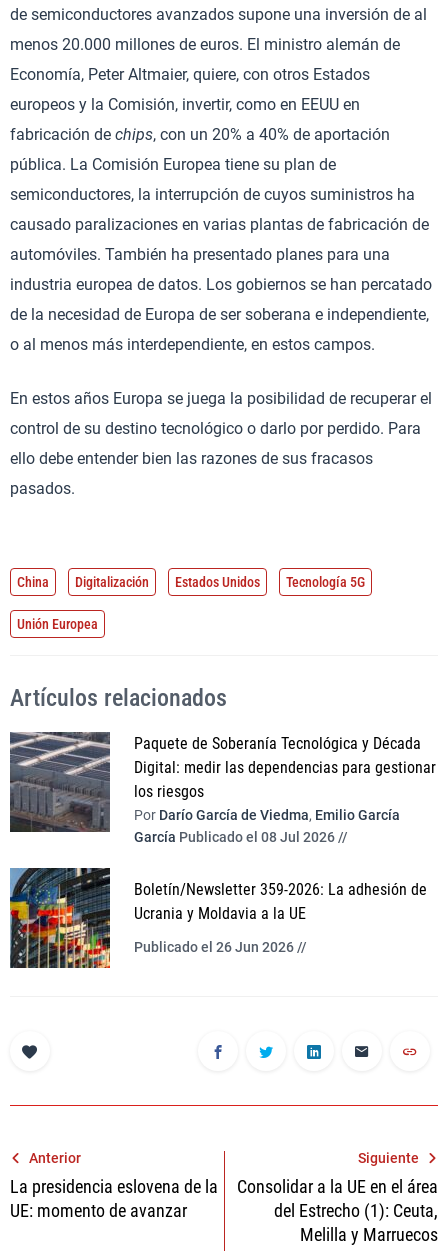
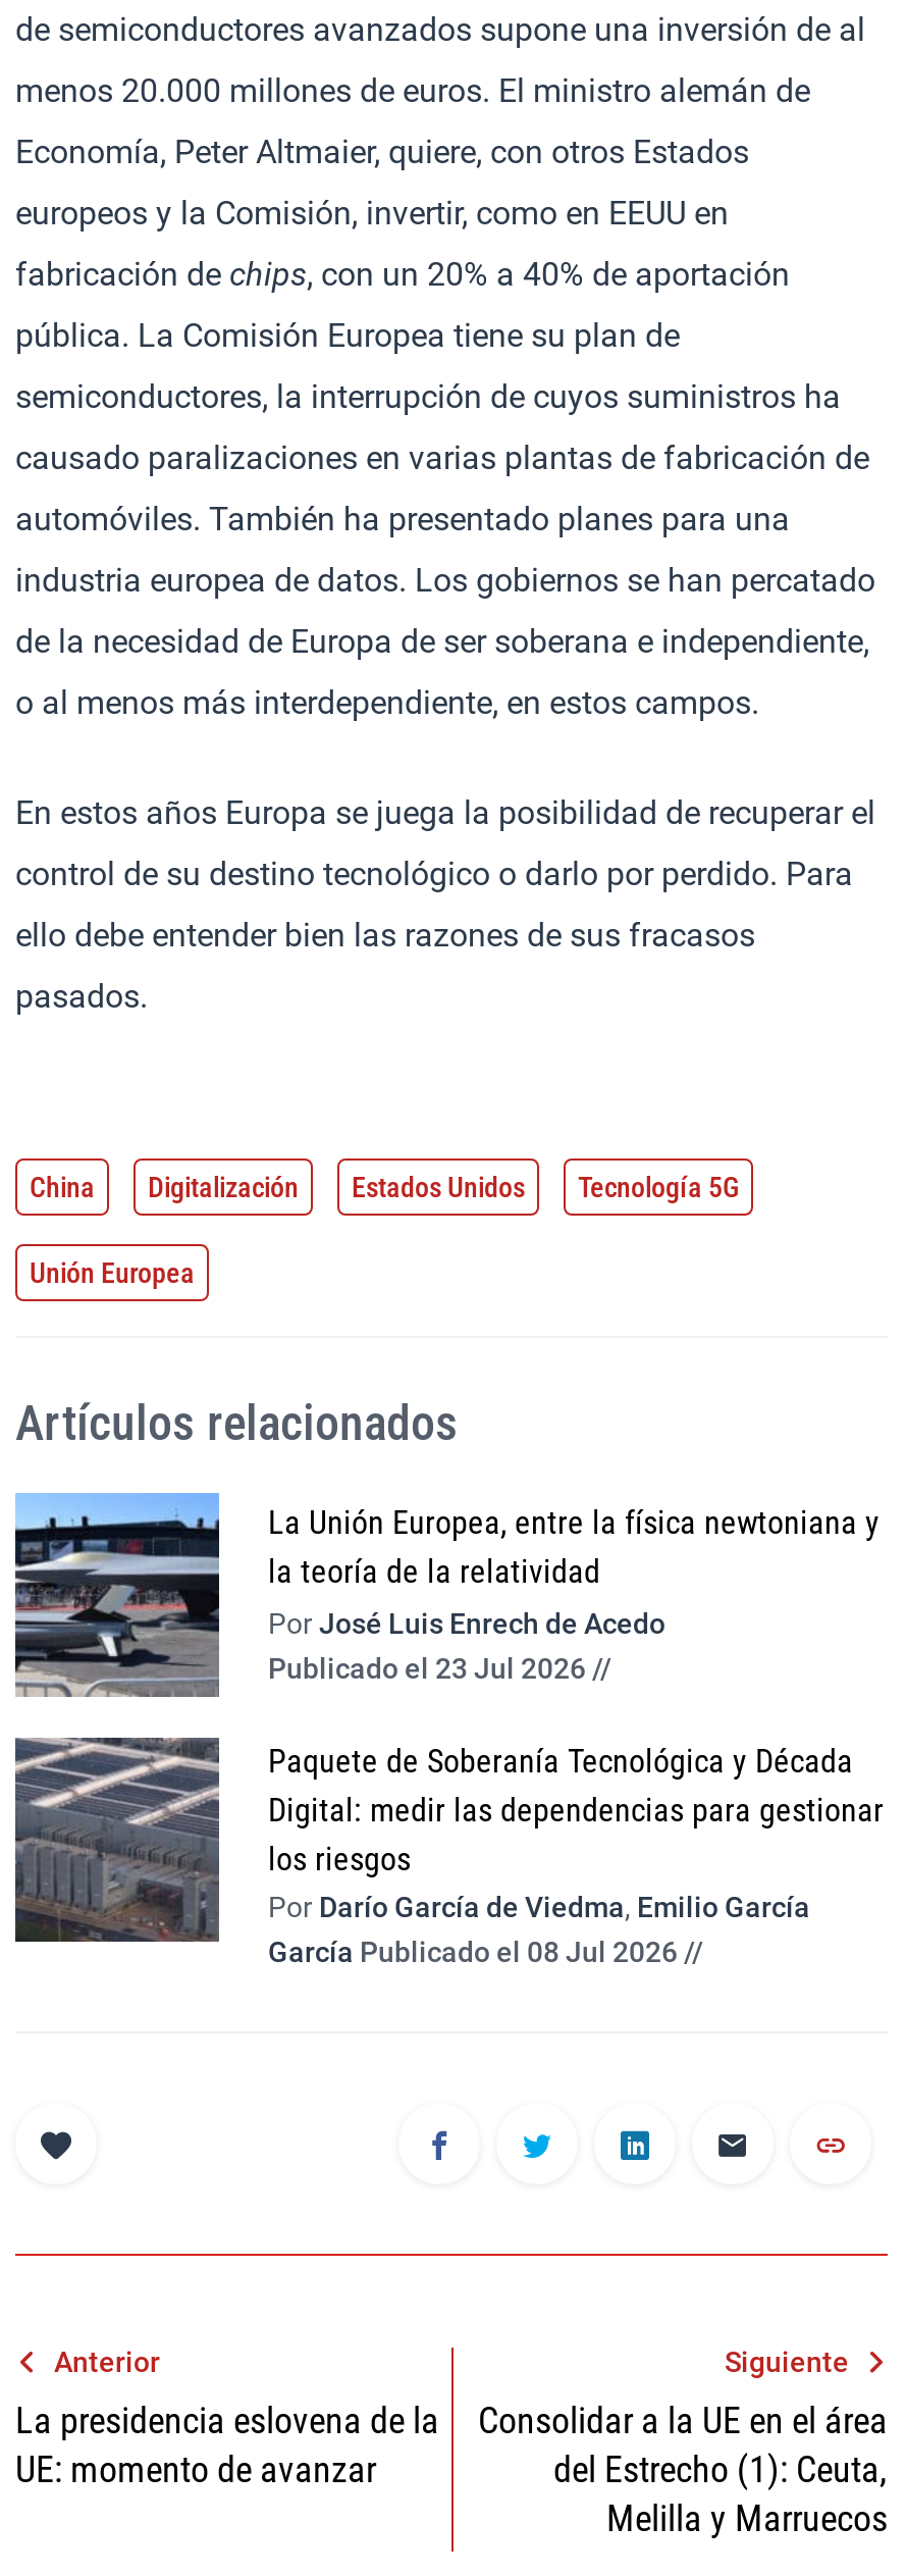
none -> [15,1491,880,1699] [image] | La Unión Europea, entre la física newtoniana y | la teoría de la relatividad | Por José Luis Enrech de Acedo | Publicado el 23 Jul 2026 //
moved [8,730,436,845] -> [11,1734,884,1968]: [image] | Paquete de Soberanía Tecnológica y Década | Digital: medir las dependencias para gestionar | los riesgos | Por Darío García de Viedma, Emilio García | García Publicado el 08 Jul 2026 //
[9,867,427,969] [image] | Boletín/Newsletter 359-2026: La adhesión de | Ucrania y Moldavia a la UE | Publicado el 26 Jun 2026 // -> none

